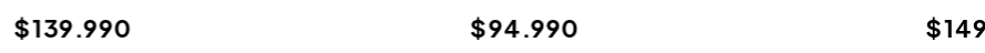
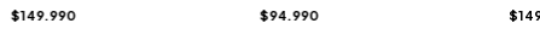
[14,13,132,42] $139.990 -> [11,7,76,23] $149.990

